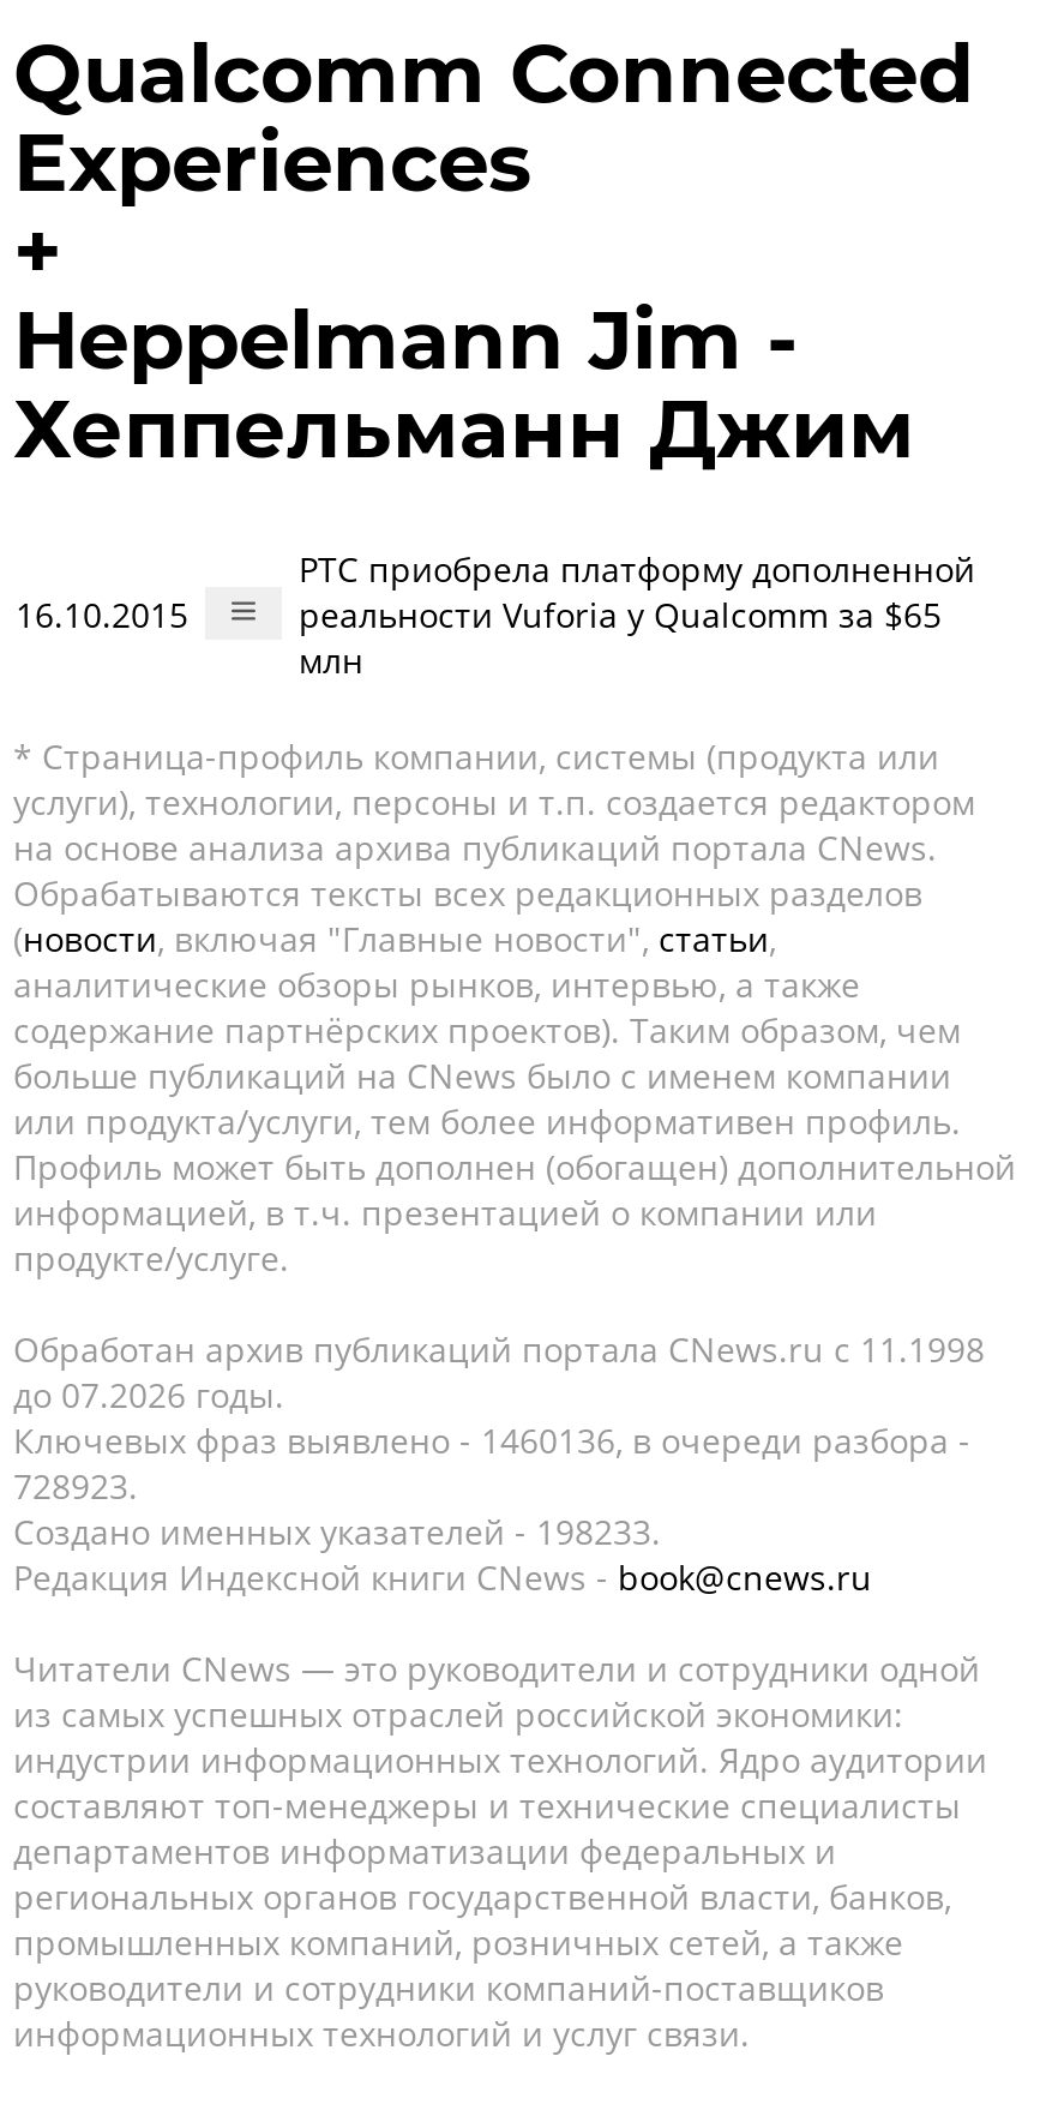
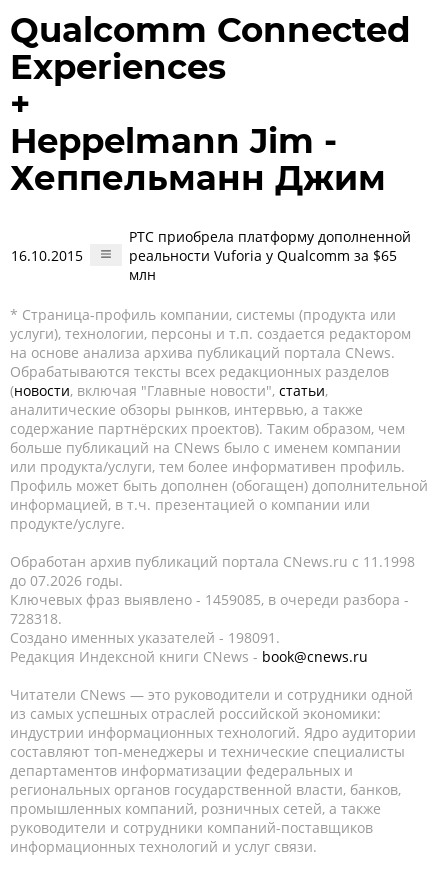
[13,1417,970,1463] Ключевых фраз выявлено - 1460136, в очереди разбора - -> [10,590,409,609] Ключевых фраз выявлено - 1459085, в очереди разбора -
[13,1463,138,1509] 728923. -> [10,609,62,628] 728318.
[13,1509,661,1554] Создано именных указателей - 198233. -> [10,628,280,647] Создано именных указателей - 198091.

